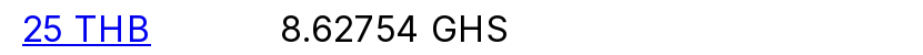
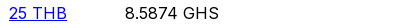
[280,7,511,51] 8.62754 GHS -> [125,3,219,23] 8.5874 GHS

